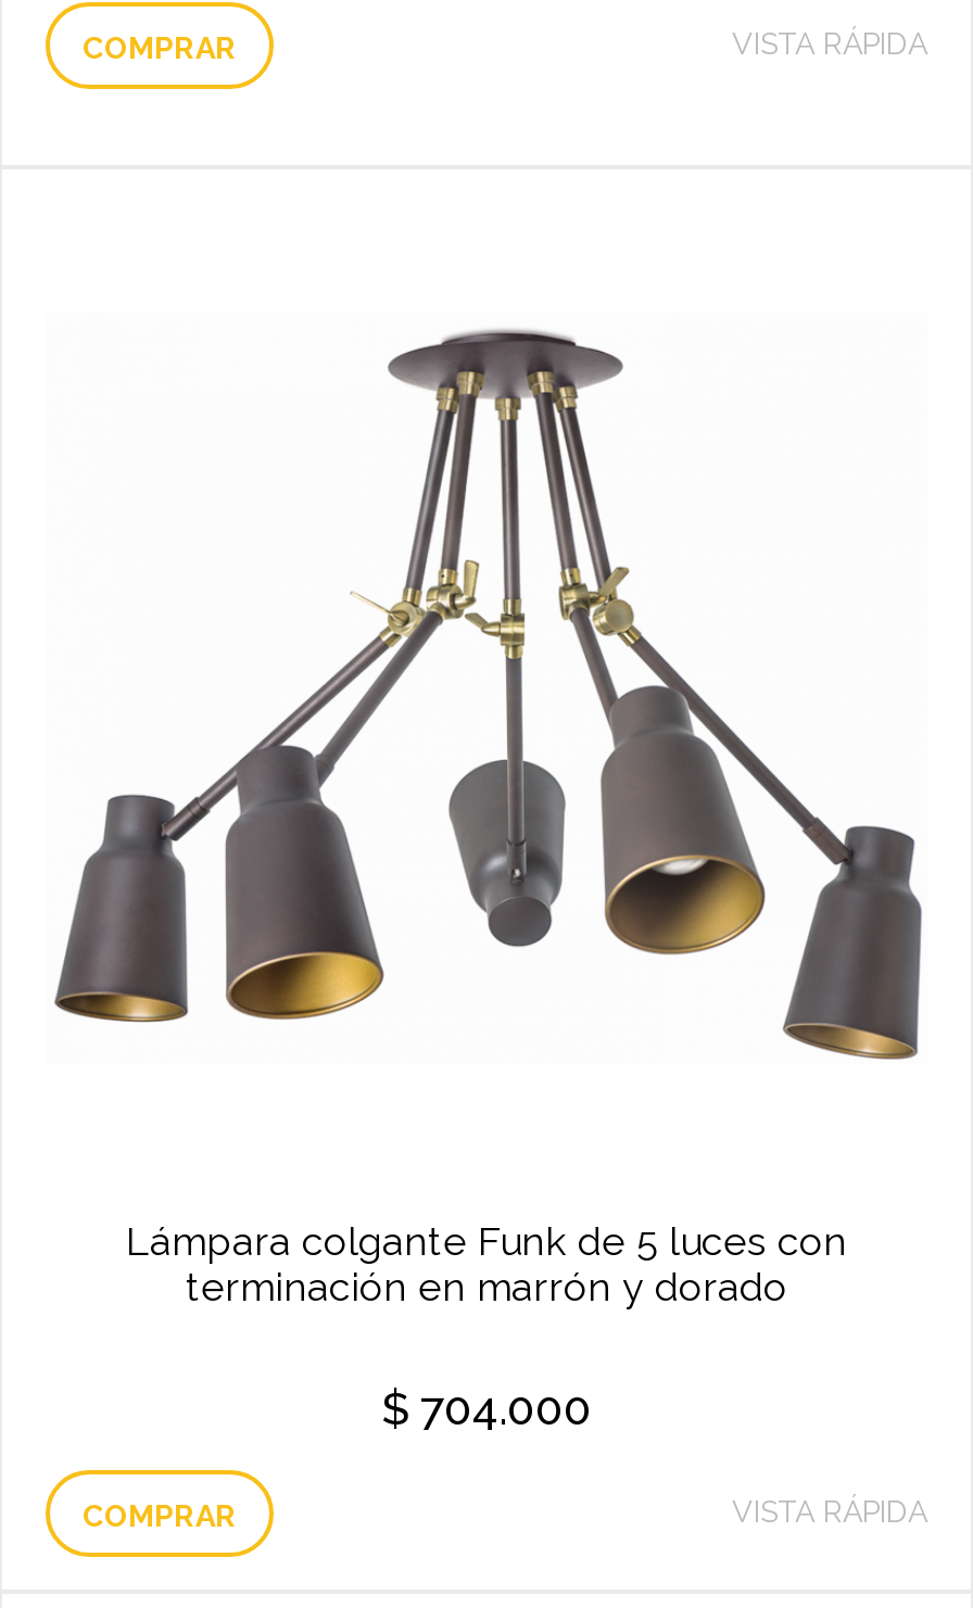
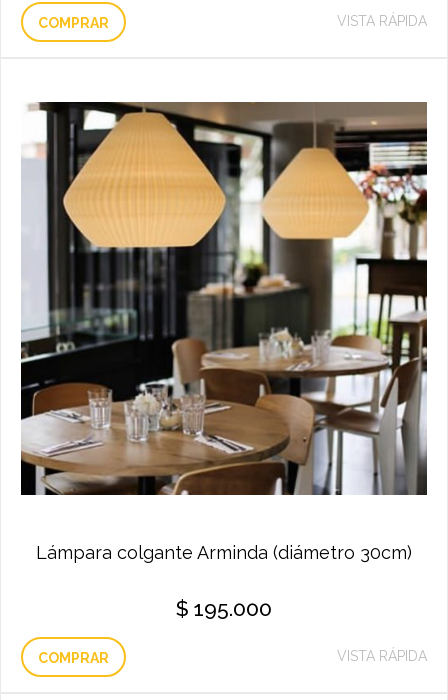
[46,308,927,1073] [image] -> [20,101,428,496] [image]
[126,1218,847,1309] Lámpara colgante Funk de 5 luces con | terminación en marrón y dorado -> [36,542,412,563] Lámpara colgante Arminda (diámetro 30cm)
[381,1381,592,1435] $ 704.000 -> [176,596,272,621] $ 195.000

